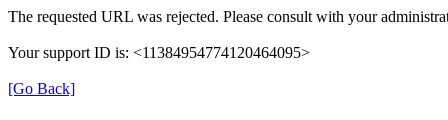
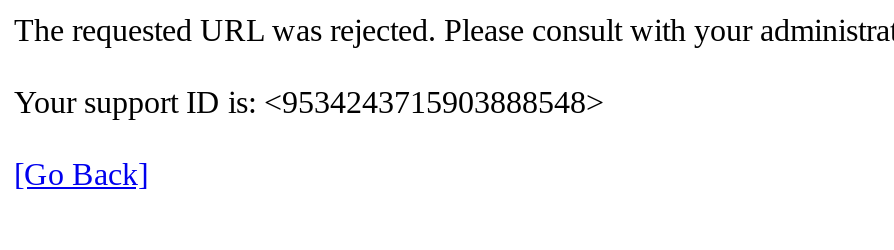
[8,44,310,61] Your support ID is: <11384954774120464095> -> [14,85,604,119] Your support ID is: <9534243715903888548>

